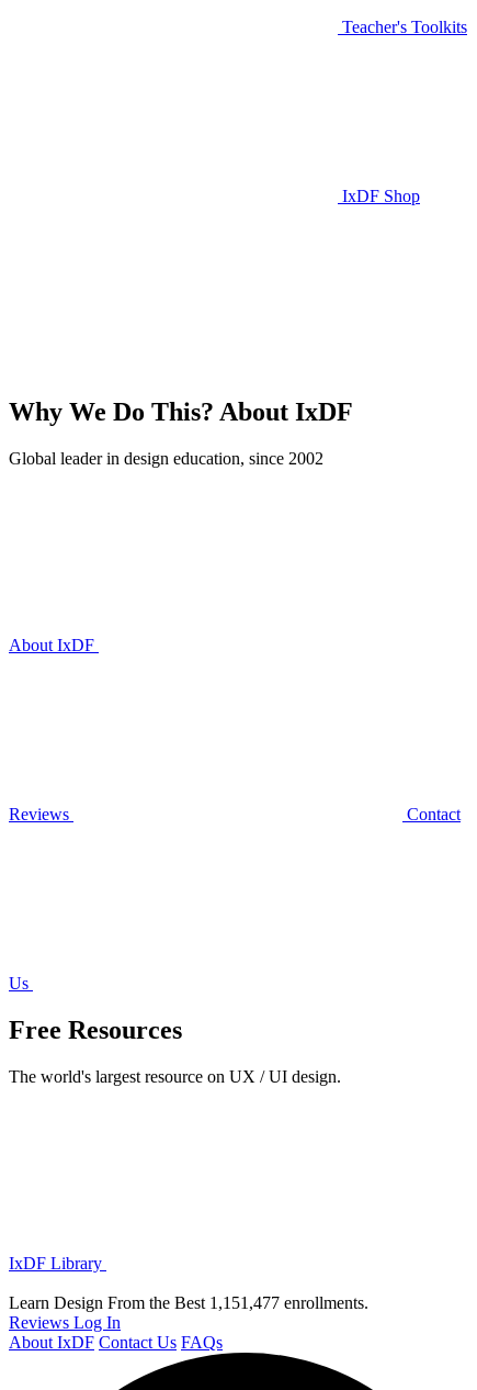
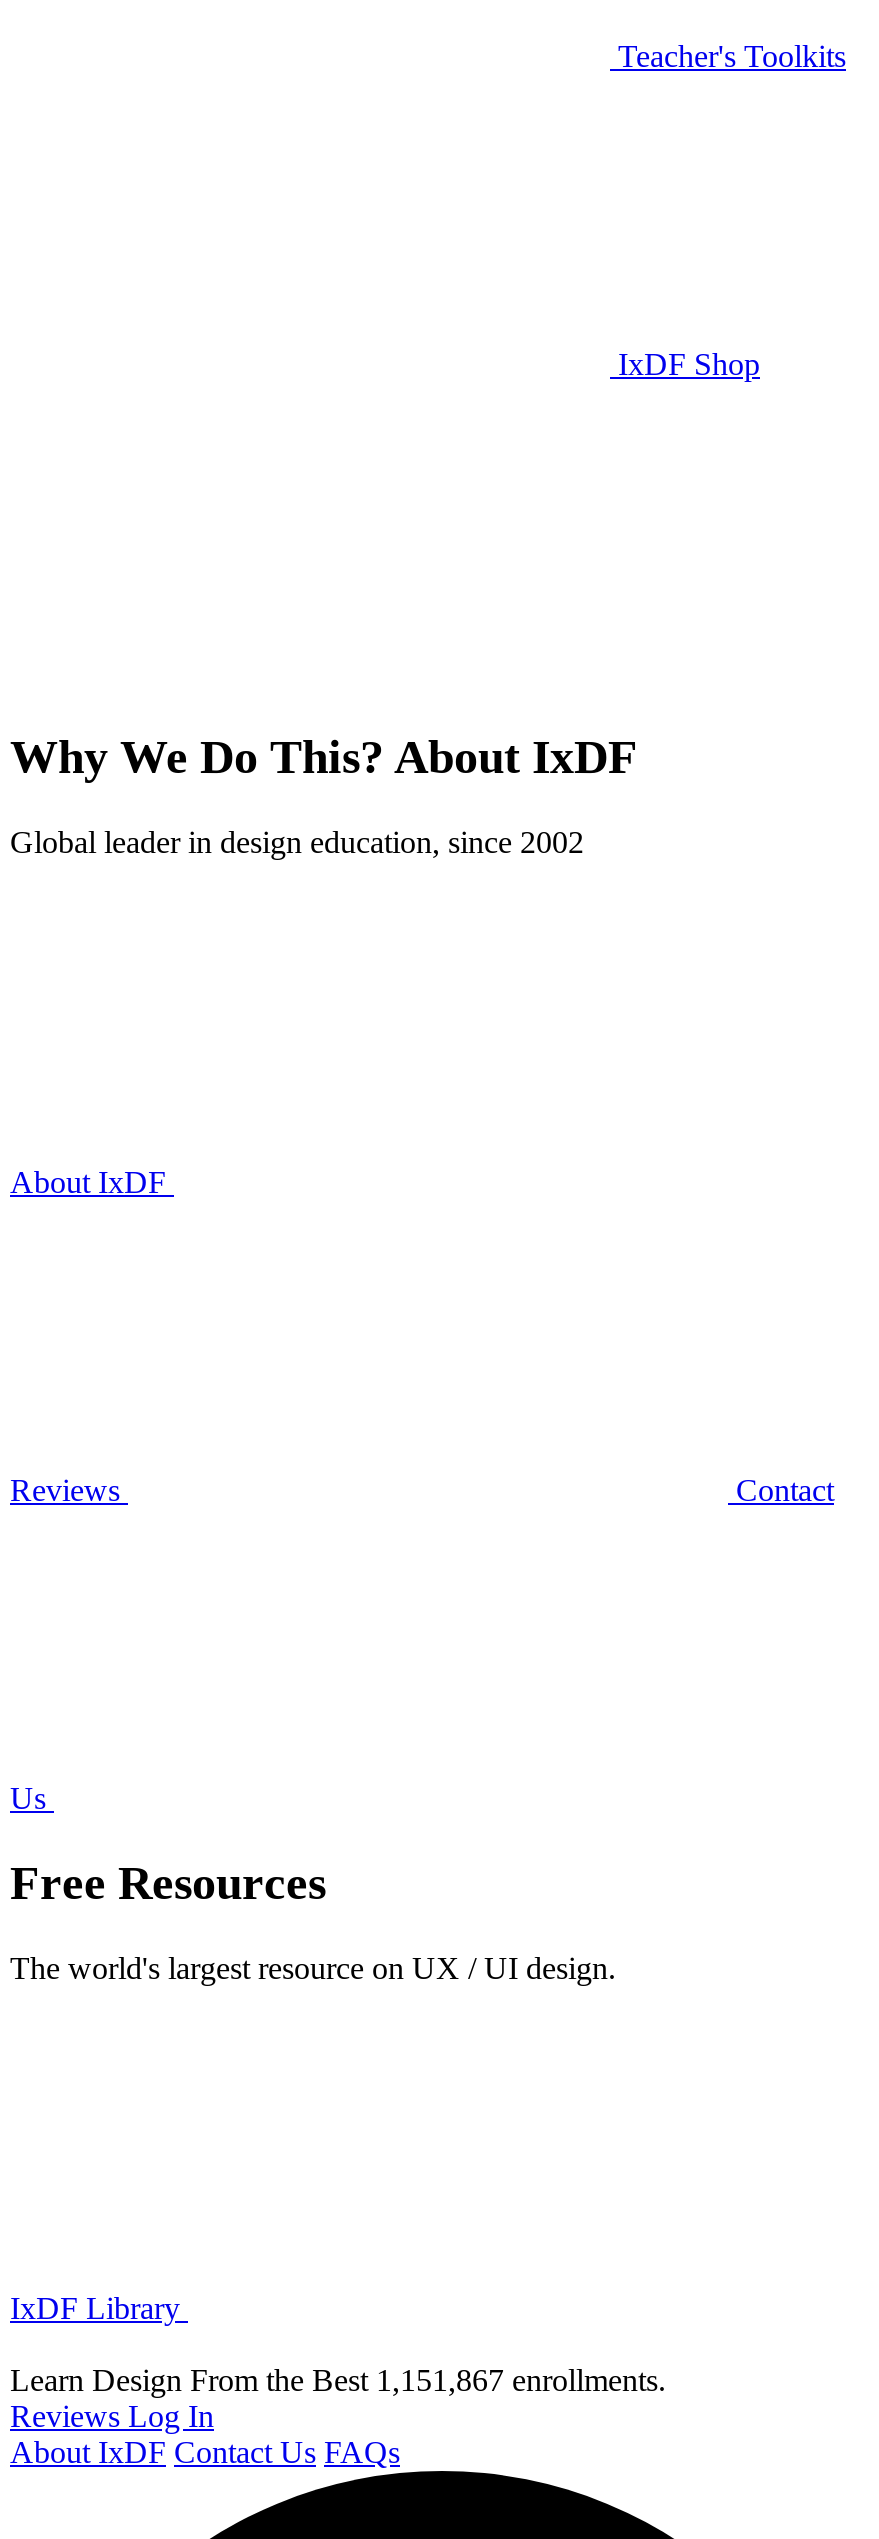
[9,1293,368,1312] Learn Design From the Best 1,151,477 enrollments. -> [10,2362,666,2396] Learn Design From the Best 1,151,867 enrollments.

